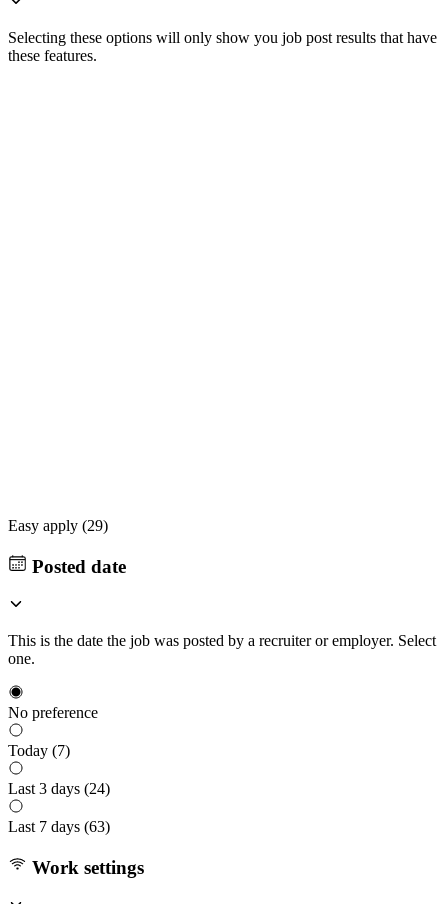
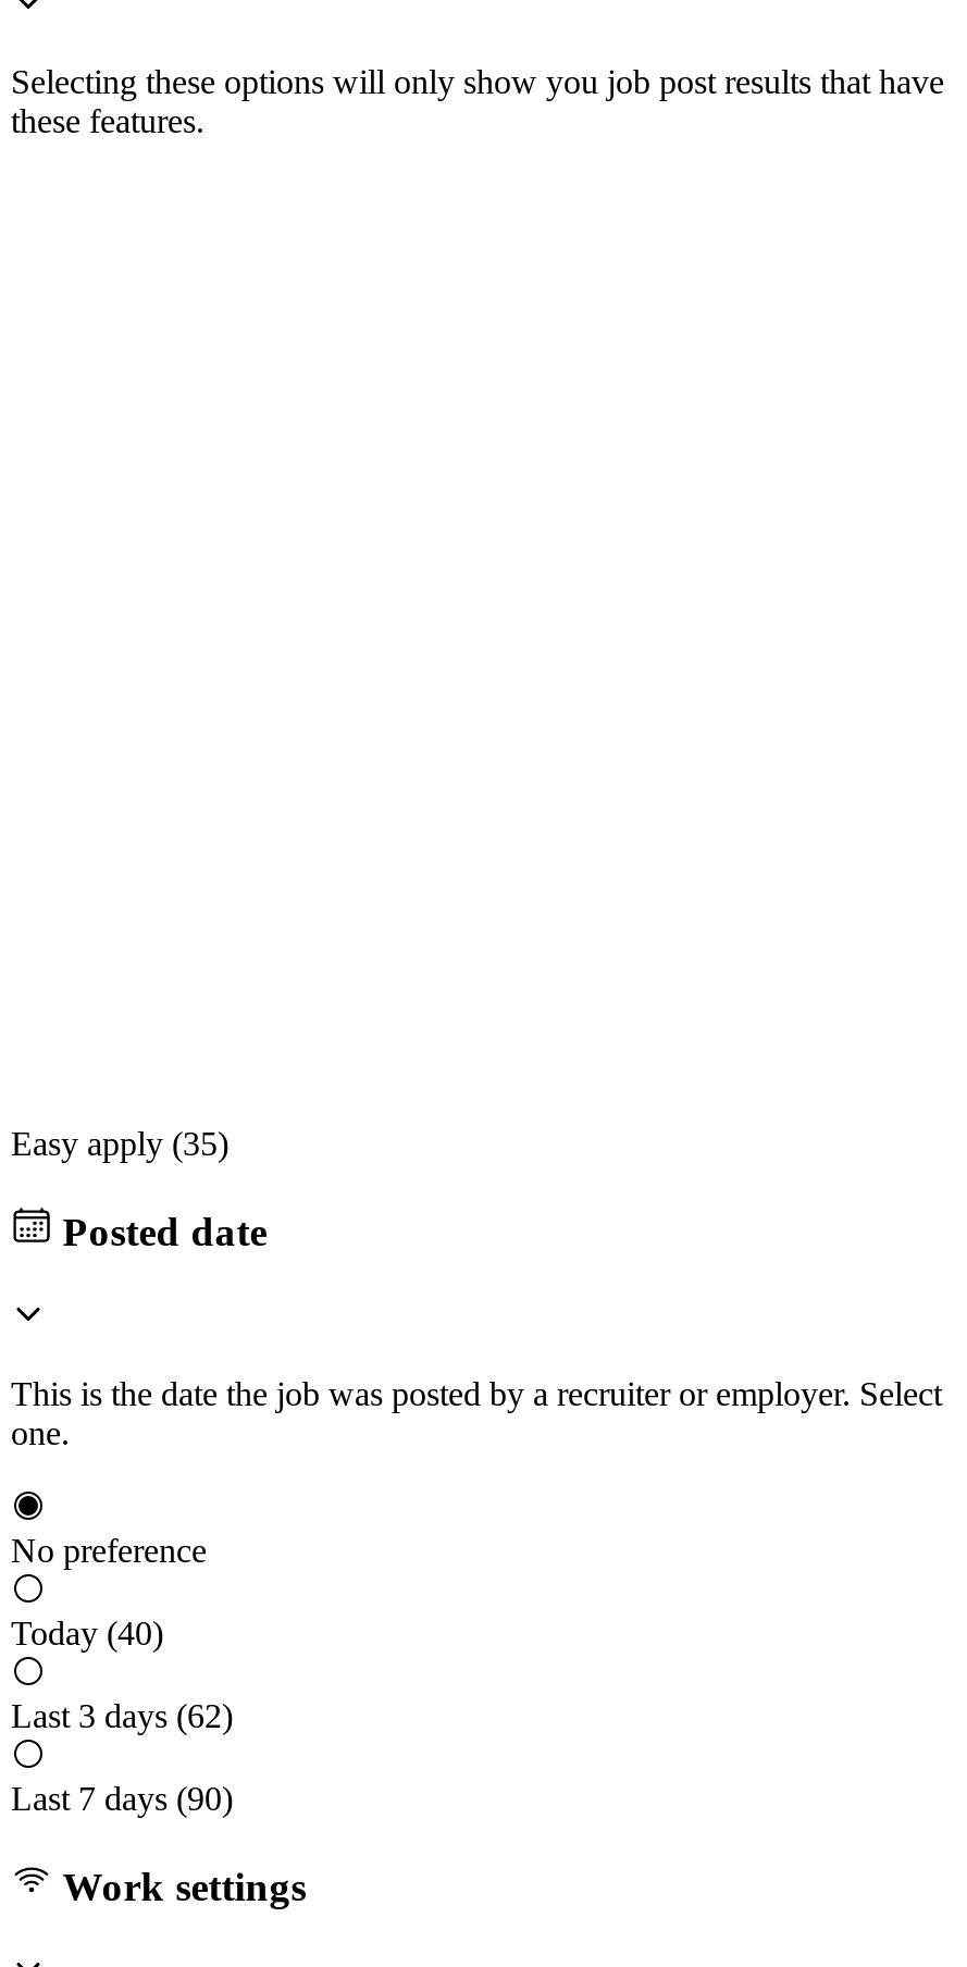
[8,517,108,534] Easy apply (29) -> [11,1124,228,1161] Easy apply (35)
[8,742,70,759] Today (7) -> [11,1615,163,1651] Today (40)
[8,780,110,797] Last 3 days (24) -> [11,1697,233,1734] Last 3 days (62)
[8,818,110,835] Last 7 days (63) -> [11,1780,233,1817] Last 7 days (90)

